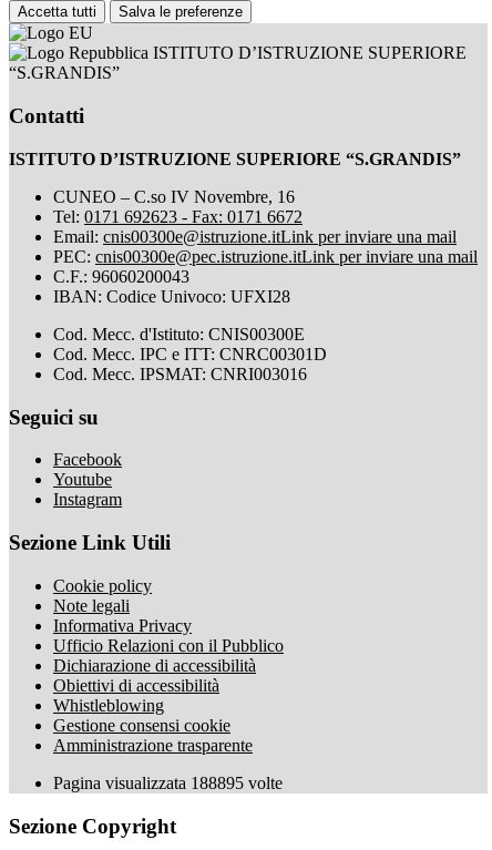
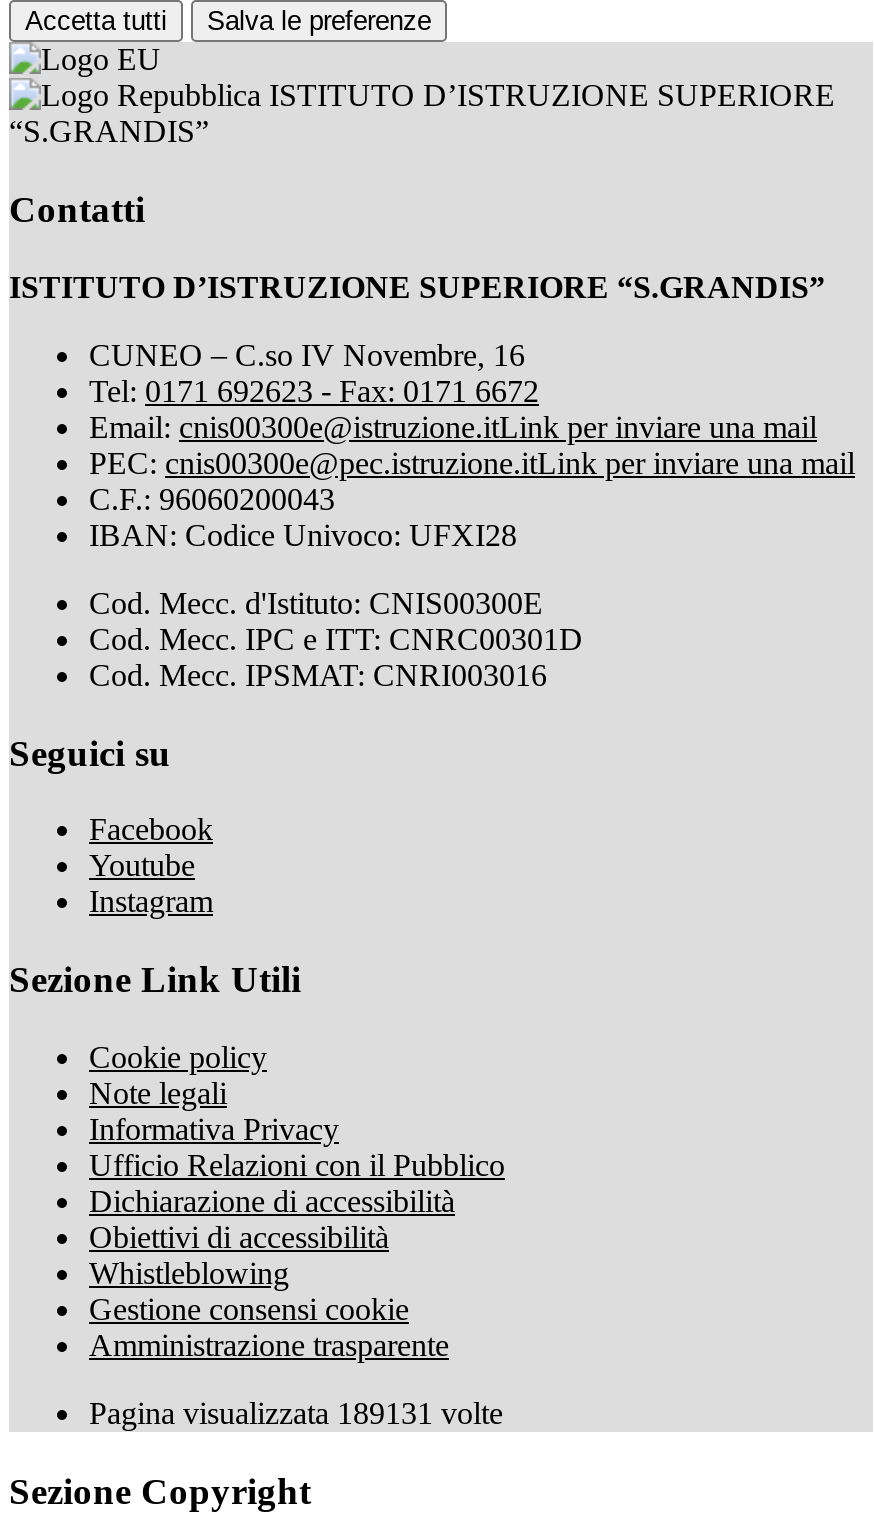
[53,773,283,792] Pagina visualizzata 188895 volte -> [89,1396,503,1430] Pagina visualizzata 189131 volte

